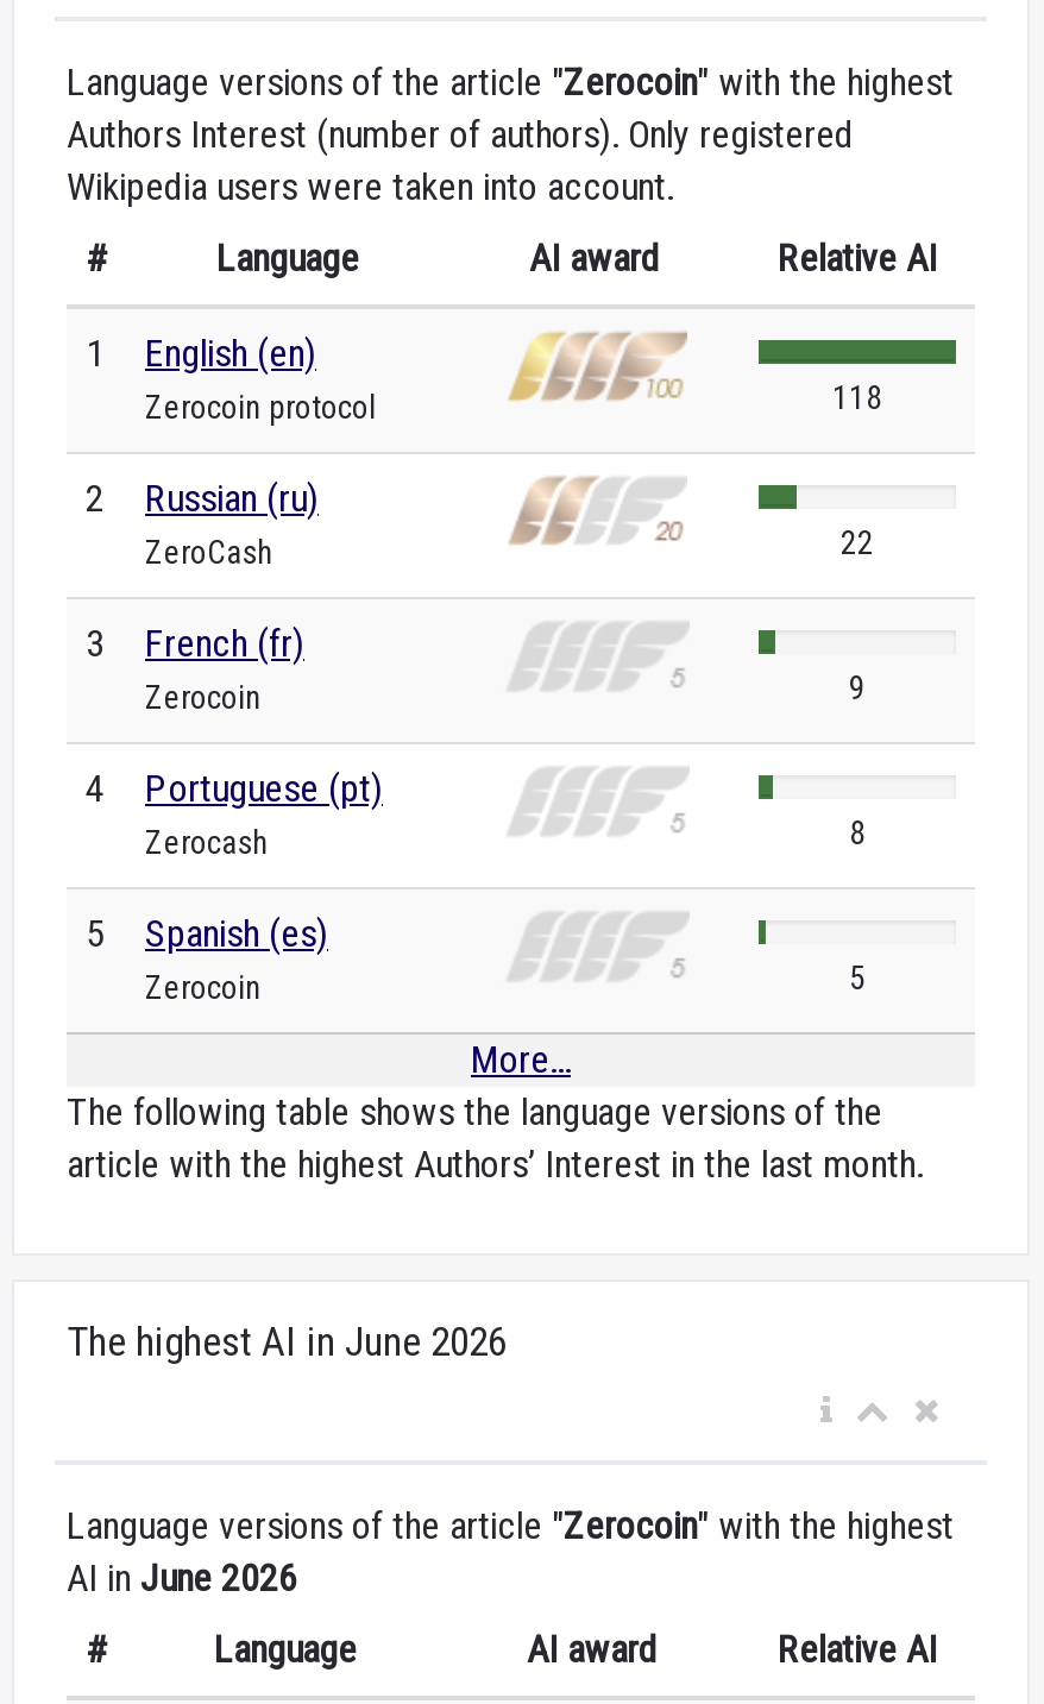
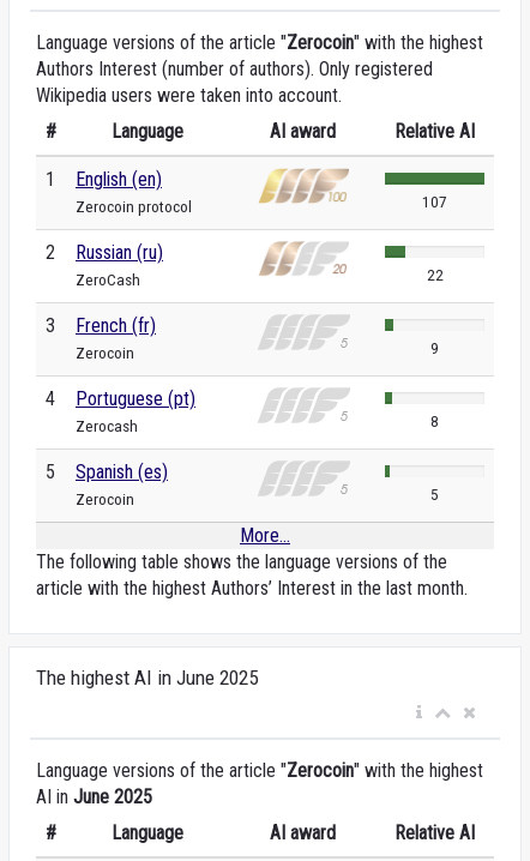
[832,378,882,416] 118 -> [422,192,447,211] 107
[67,1318,507,1365] The highest AI in June 2026 -> [36,666,258,690] The highest AI in June 2025
[67,1555,297,1601] AI in June 2026 -> [36,785,152,808] AI in June 2025

